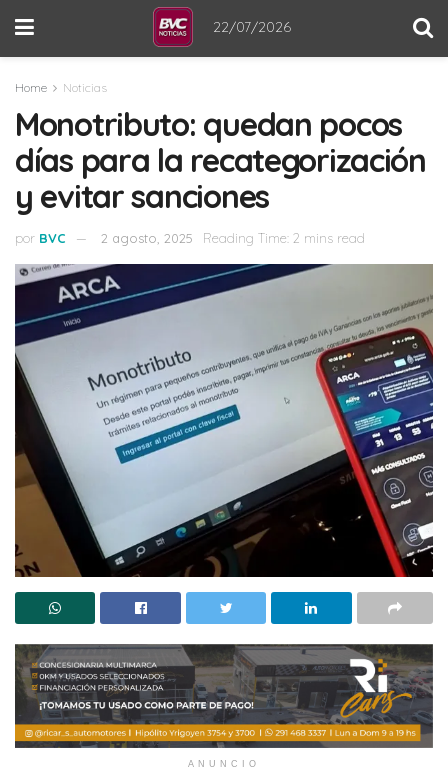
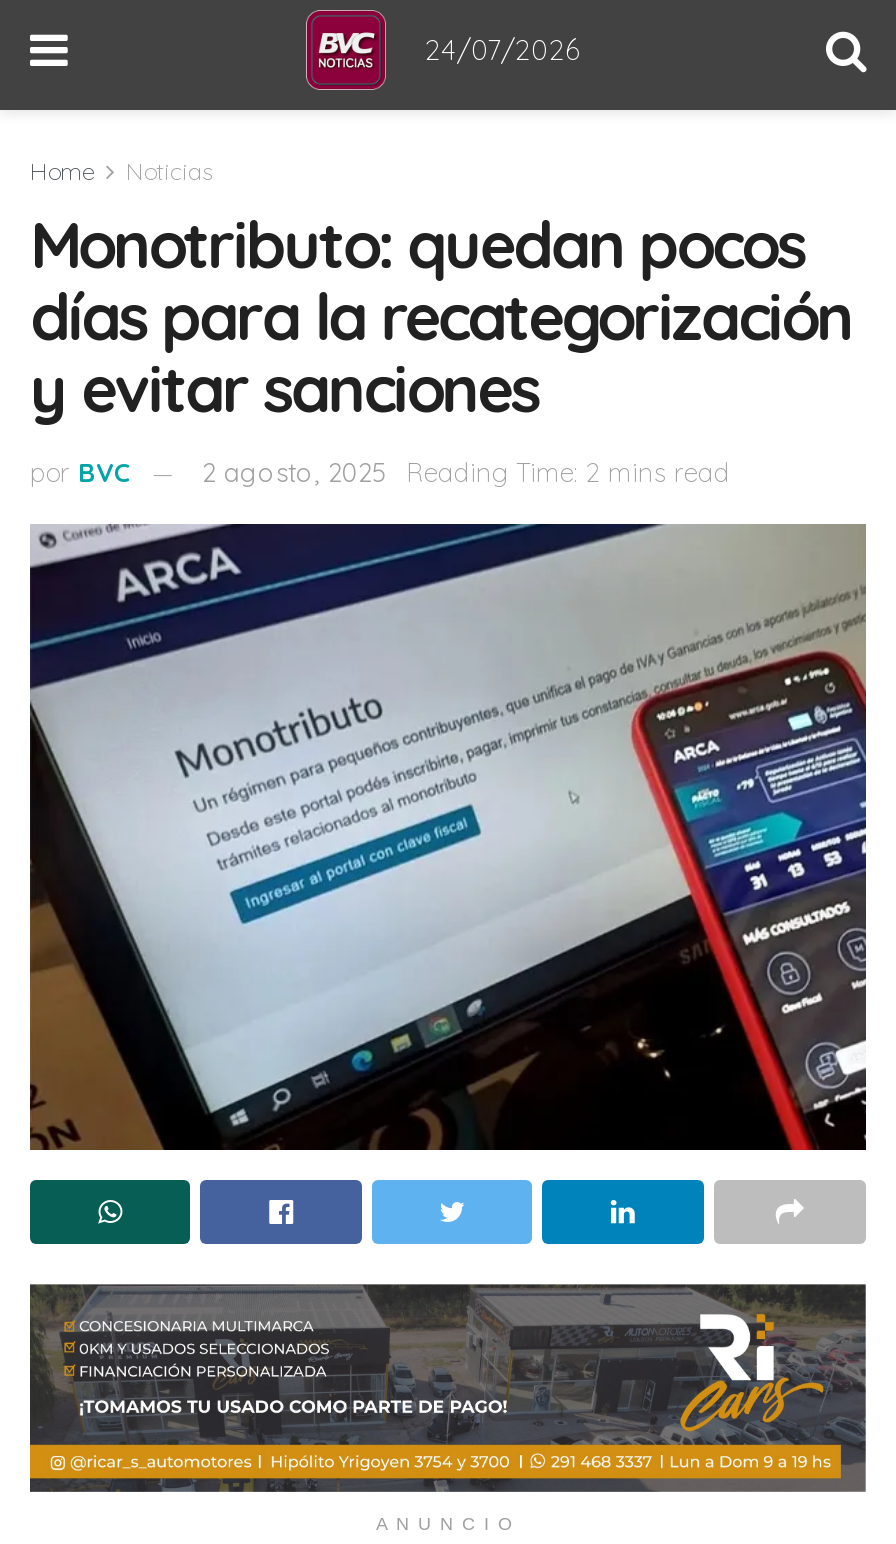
[212,18,294,36] 22/07/2026 -> [425,32,589,68] 24/07/2026

